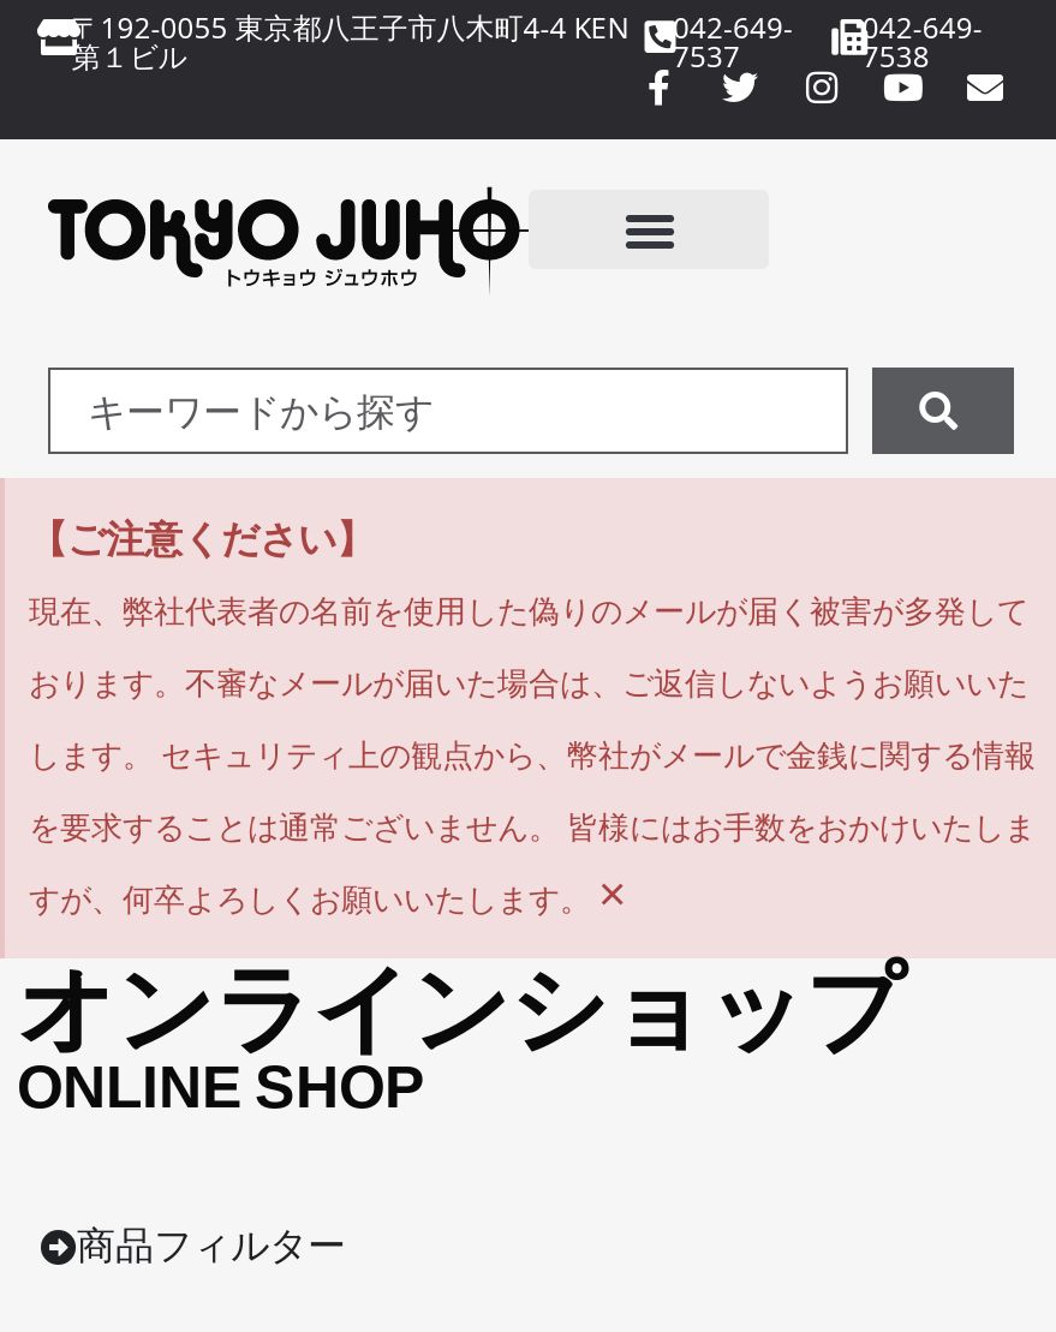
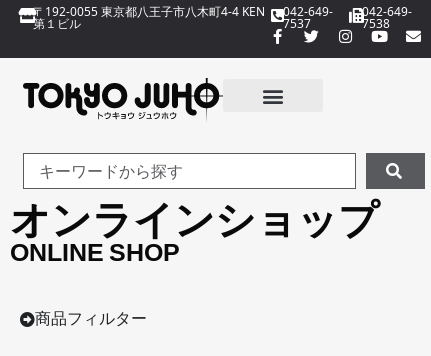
[29,512,1036,920] 【ご注意ください】 | 現在、弊社代表者の名前を使用した偽りのメールが届く被害が多発して | おります。不審なメールが届いた場合は、ご返信しないようお願いいた | します。 セキュリティ上の観点から、幣社がメールで金銭に関する情報 | を要求することは通常ございません。 皆様にはお手数をおかけいたしま | すが、何卒よろしくお願いいたします。 × -> none

